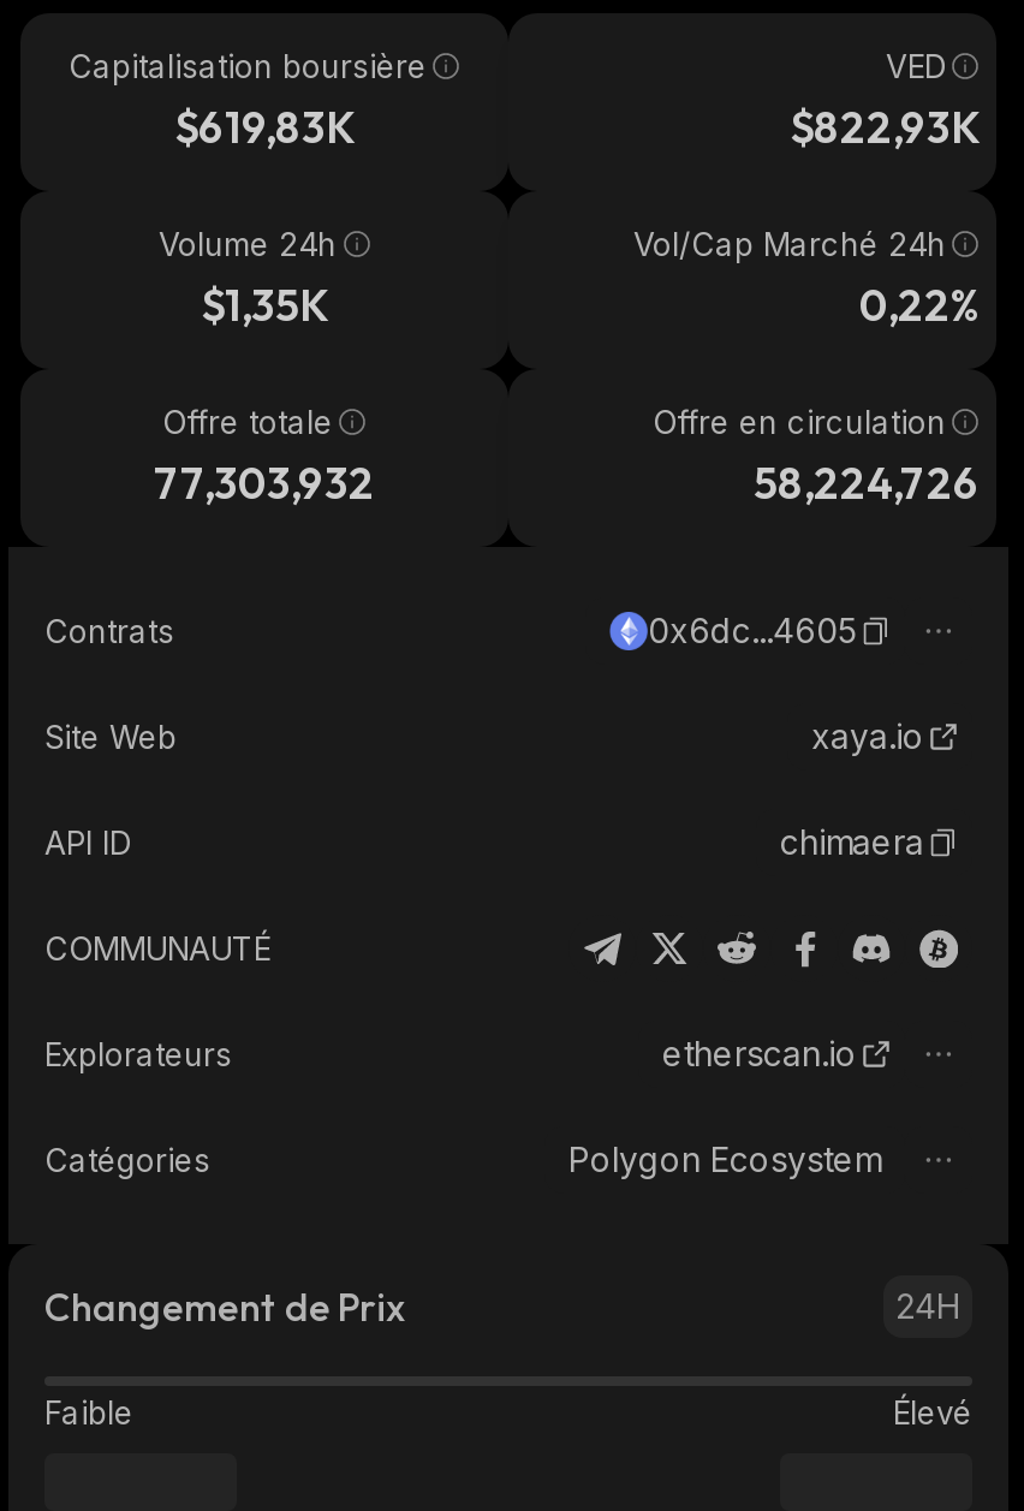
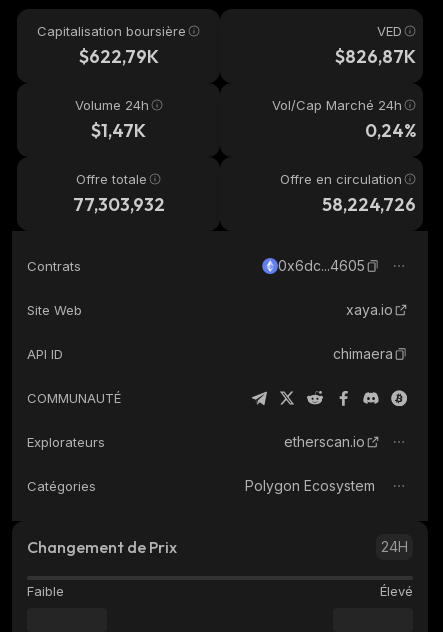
[174,100,355,155] $619,83K -> [78,45,158,68] $622,79K
[790,100,980,155] $822,93K -> [335,45,416,68] $826,87K
[201,278,328,333] $1,35K -> [91,119,146,142] $1,47K
[859,278,980,333] 0,22% -> [365,119,416,142] 0,24%

